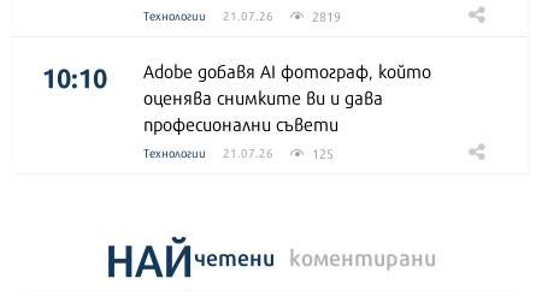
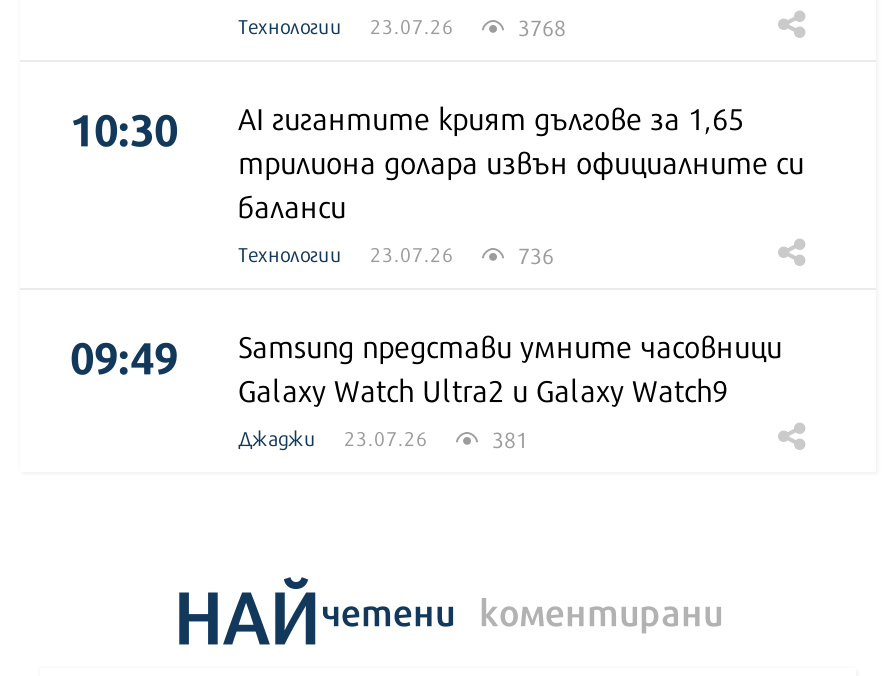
[223,6,341,25] 21.07.26 | 2819 -> [370,10,566,42] 23.07.26 | 3768
[42,54,431,136] 10:10 | Adobe добавя AI фотограф, който | оценява снимките ви и дава | професионални съвети -> [70,90,804,226] 10:30 | AI гигантите крият дългове за 1,65 | трилиона долара извън официалните си | баланси
[223,143,334,162] 21.07.26 | 125 -> [70,238,782,454] 23.07.26 | 736 | 09:49 | Samsung представи умните часовници | Galaxy Watch Ultra2 и Galaxy Watch9 | Джаджи | 23.07.26 | 381

